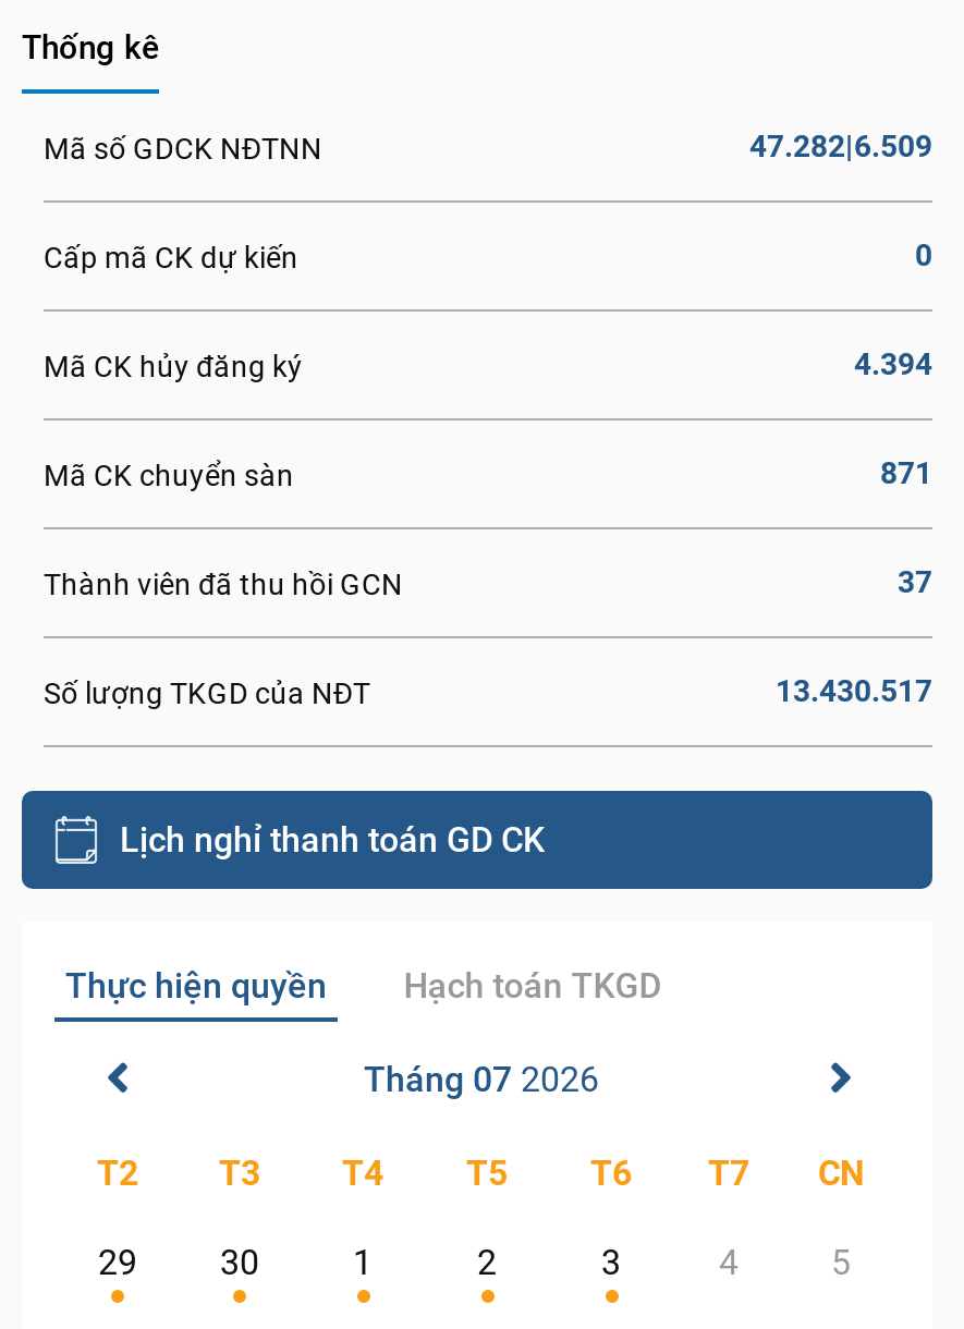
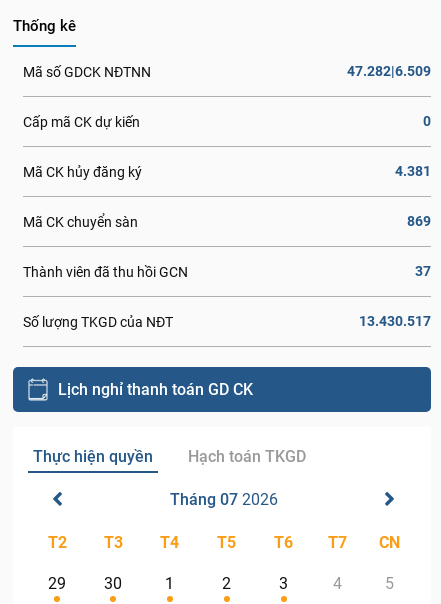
[854,346,932,381] 4.394 -> [395,163,431,179] 4.381
[880,455,932,490] 871 -> [407,213,431,229] 869

